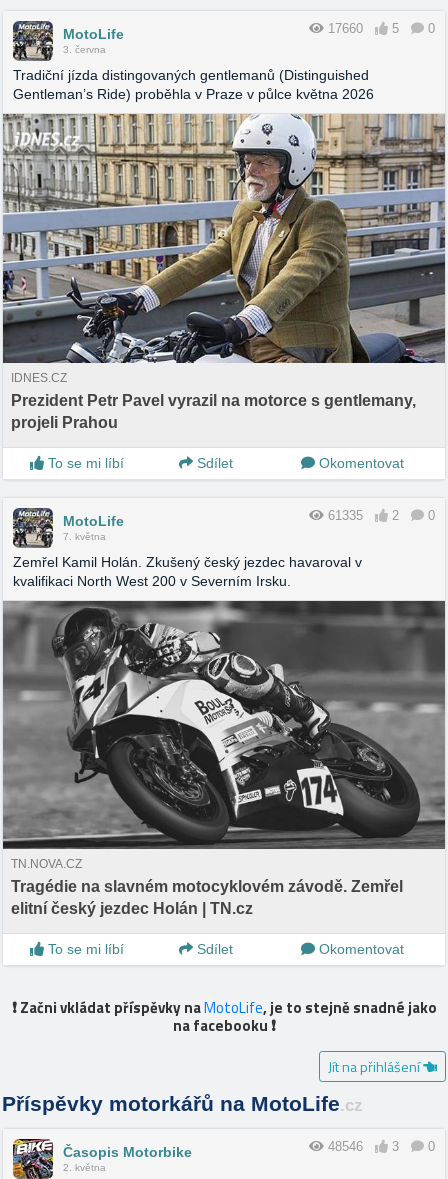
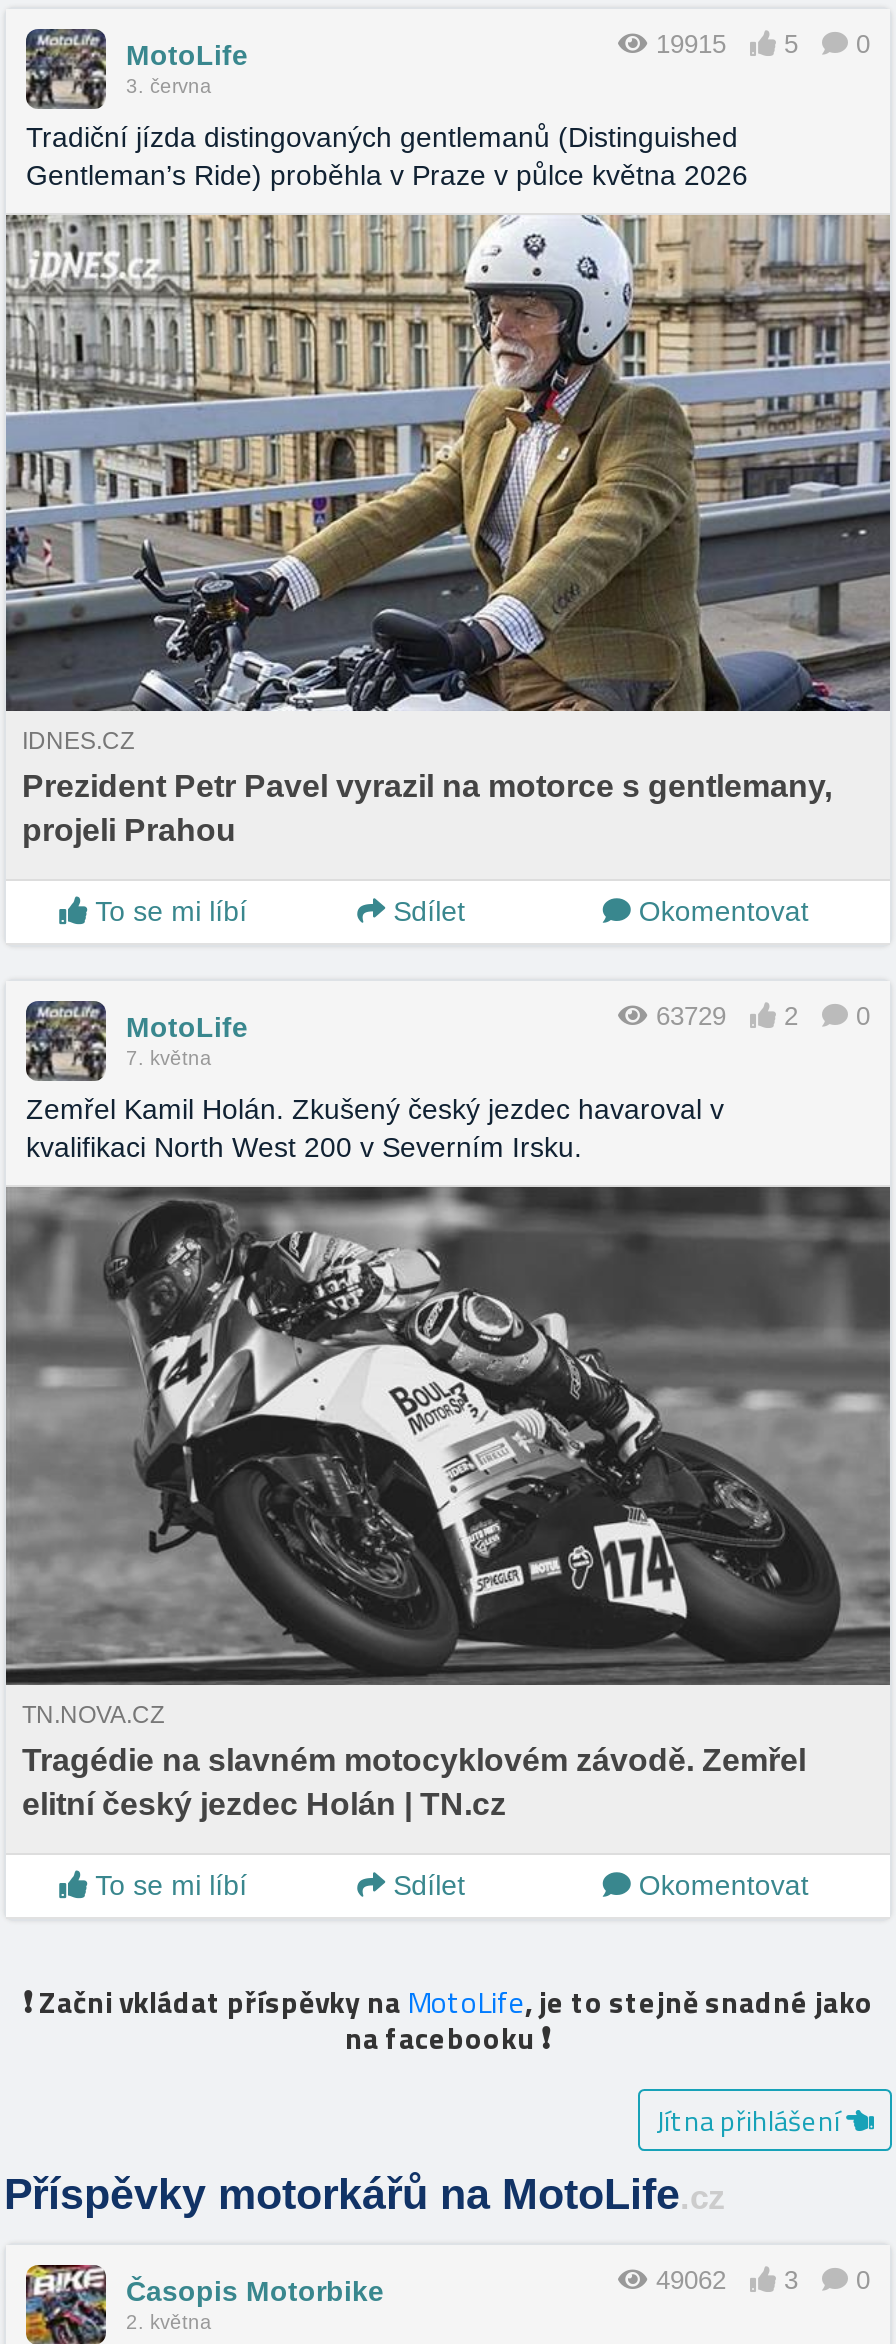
[328,21,435,36] 17660 5 0 -> [656,28,870,58] 19915 5 0
[328,508,435,523] 61335 2 0 -> [656,1002,870,1032] 63729 2 0
[328,1139,435,1154] 48546 3 0 -> [656,2265,870,2295] 49062 3 0

